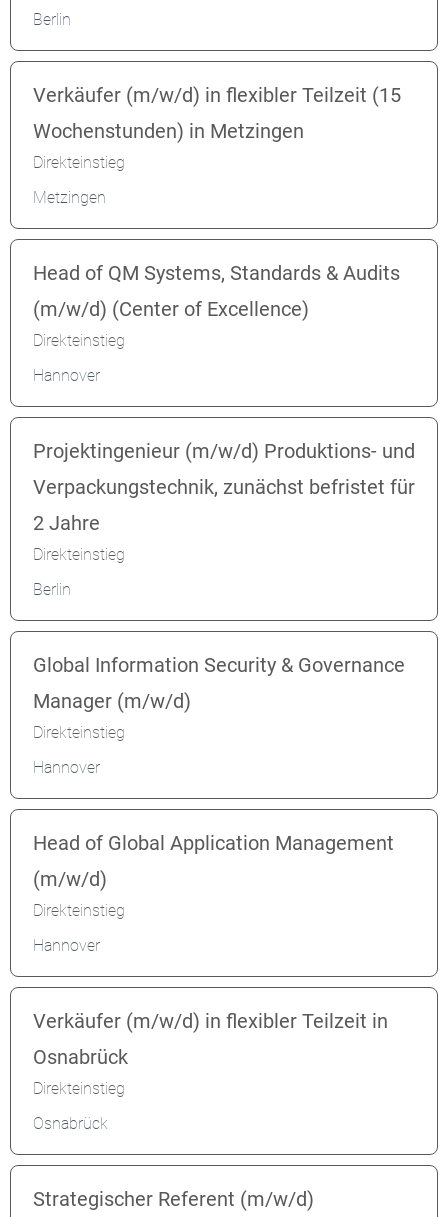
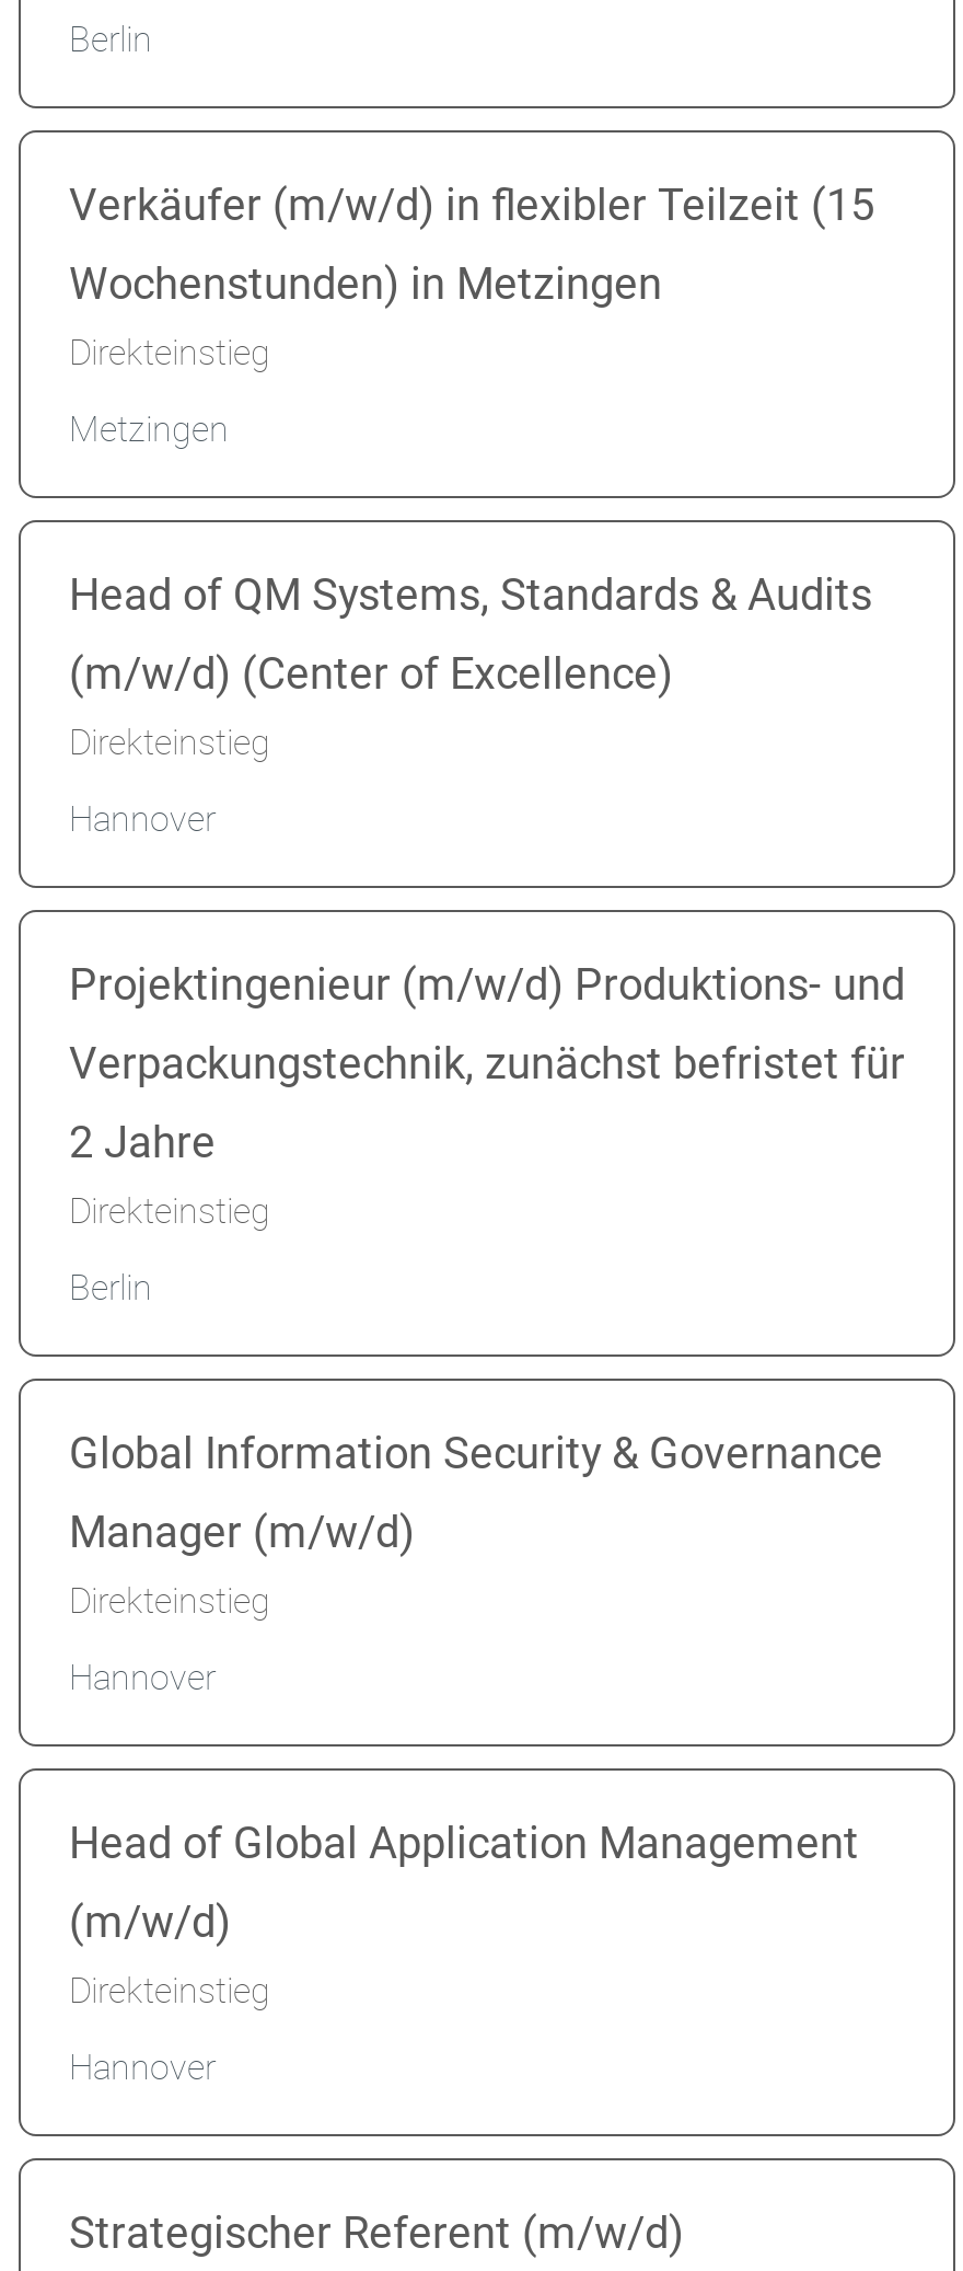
[33,1009,388,1133] Verkäufer (m/w/d) in flexibler Teilzeit in | Osnabrück | Direkteinstieg | Osnabrück -> none

